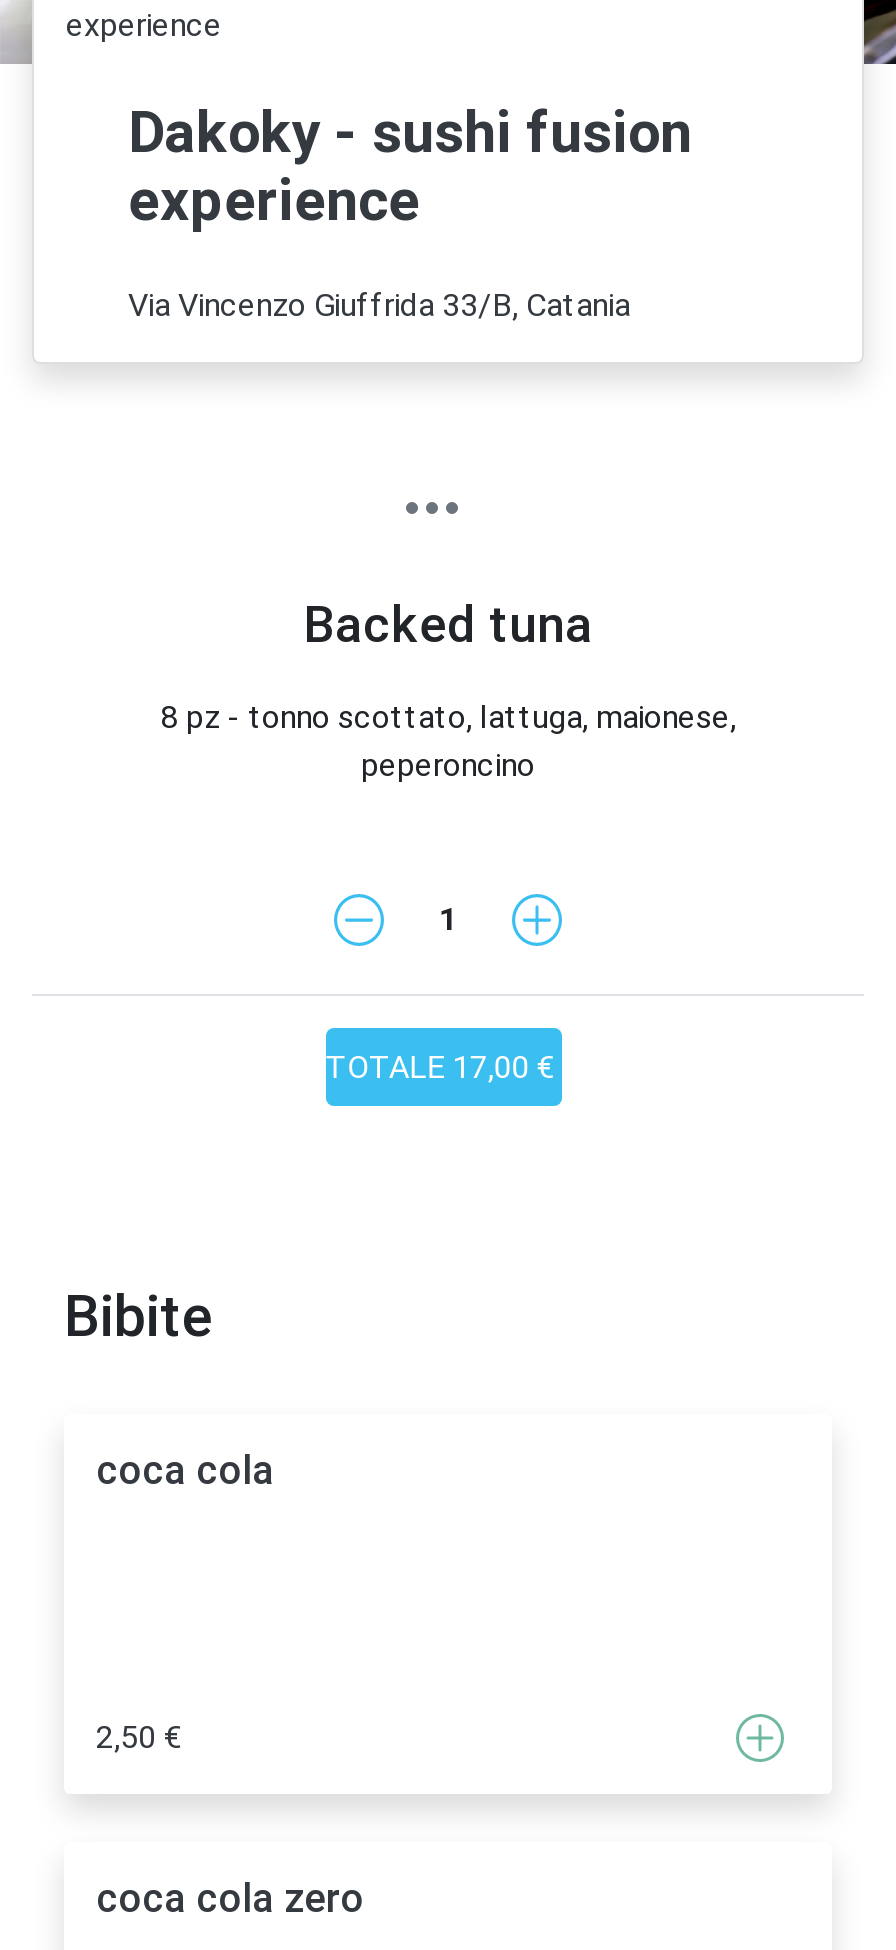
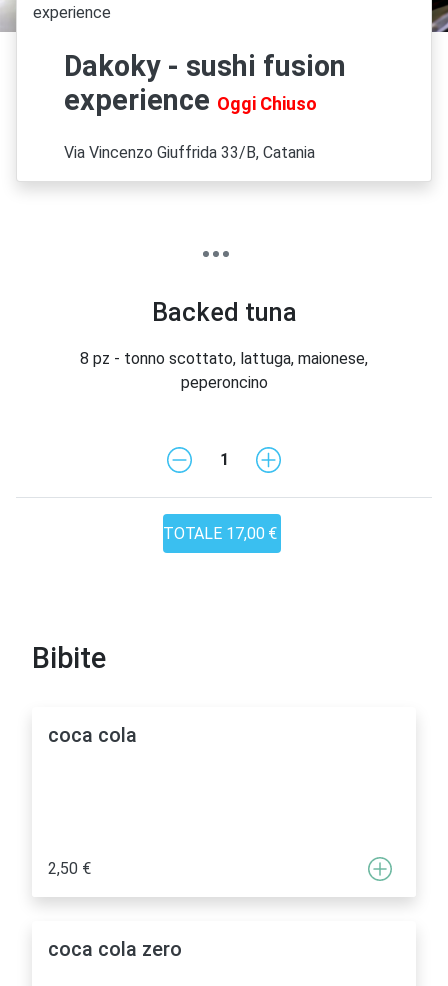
[128,167,420,235] experience -> [64,83,317,117] experience Oggi Chiuso

